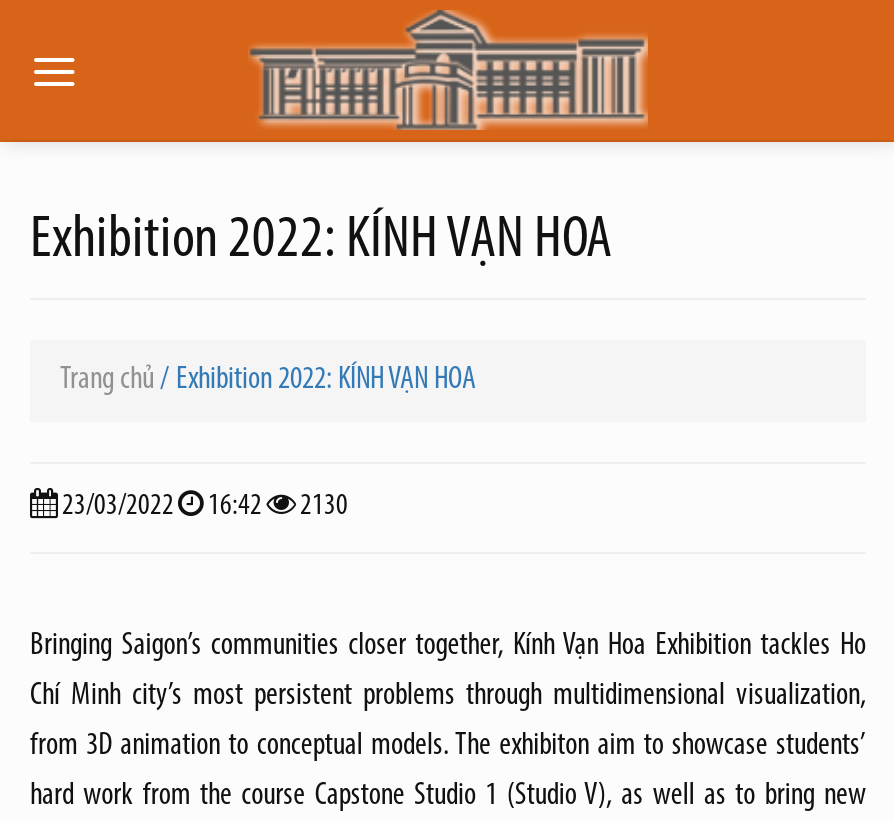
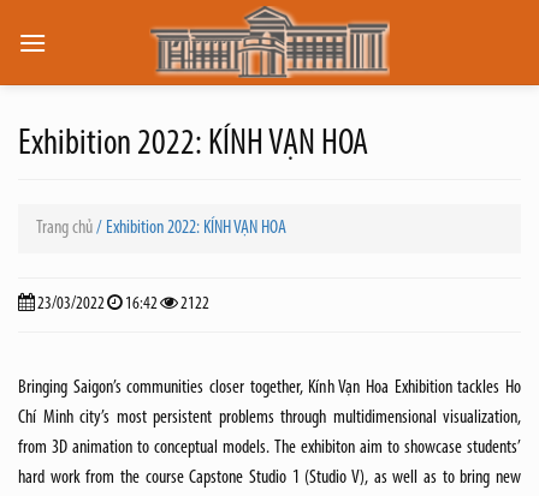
[58,492,348,522] 23/03/2022 16:42 2130 -> [35,295,209,313] 23/03/2022 16:42 2122

